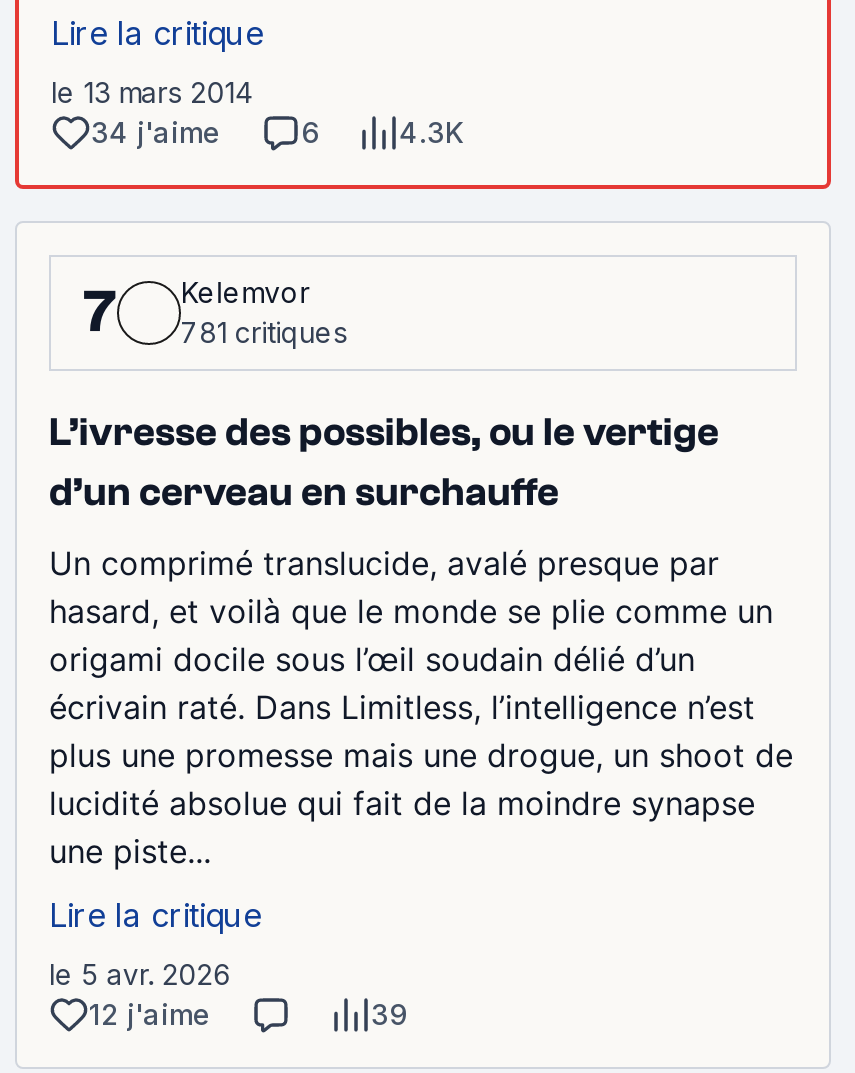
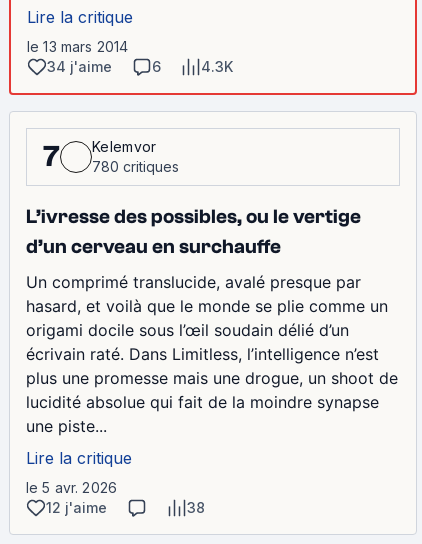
[83,274,347,348] 7 781 critiques Kelemvor -> [43,137,179,174] 7 780 critiques Kelemvor
[371,996,407,1030] 39 -> [187,498,205,515] 38

